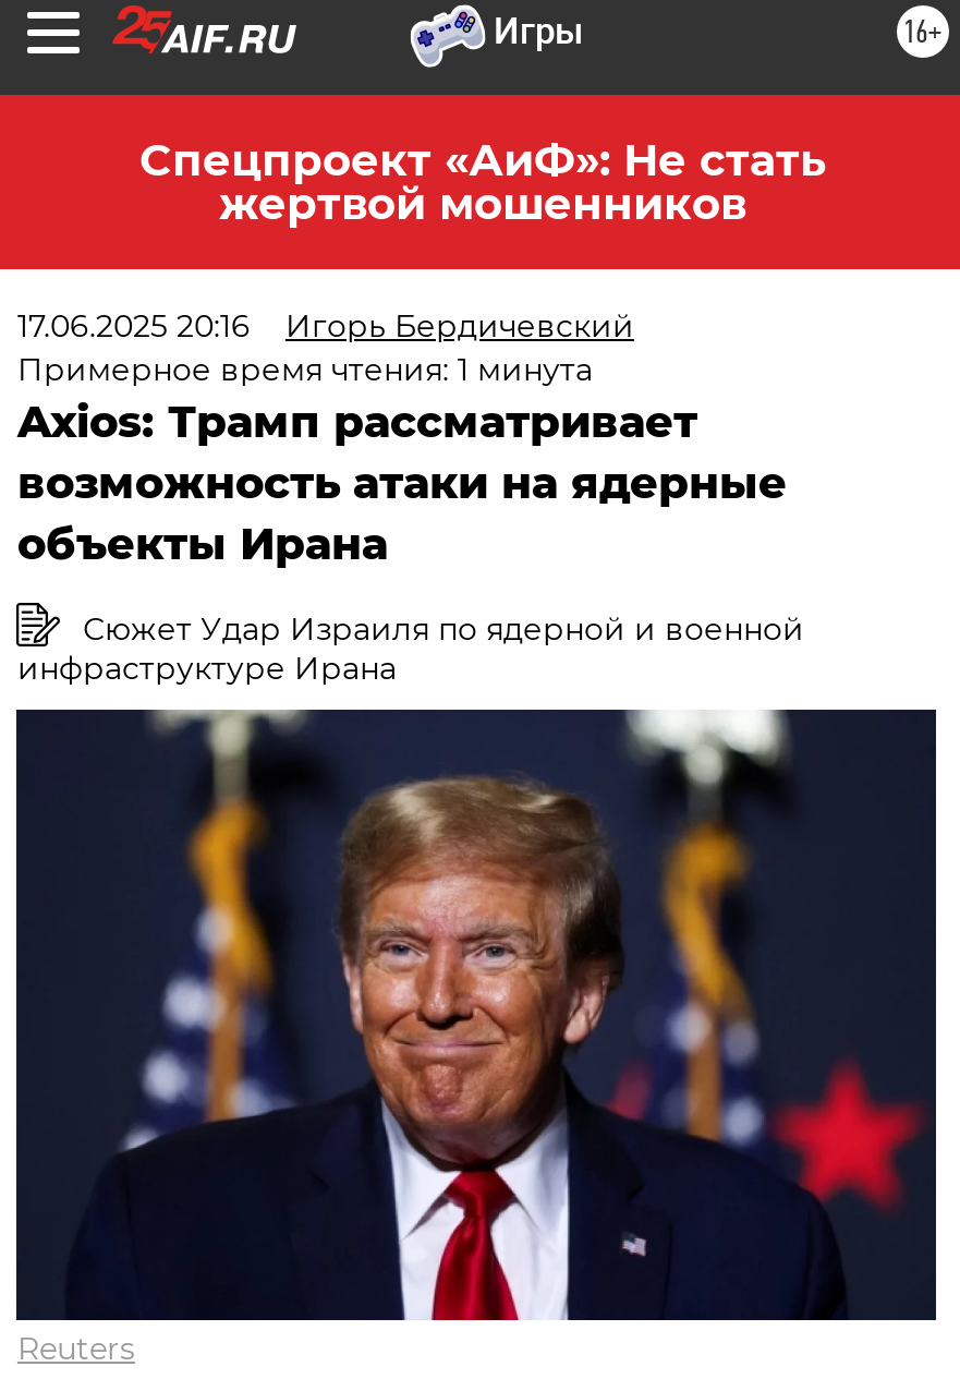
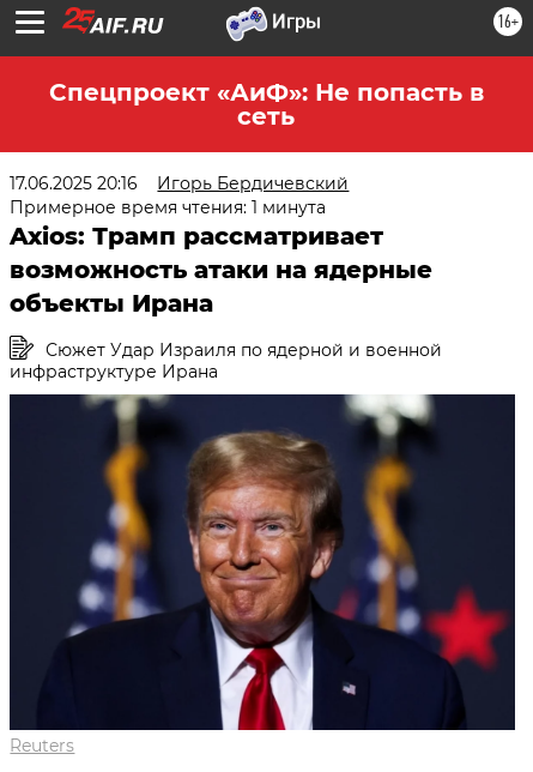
[139,134,826,230] Спецпроект «АиФ»: Не стать | жертвой мошенников -> [49,78,483,131] Спецпроект «АиФ»: Не попасть в | сеть

